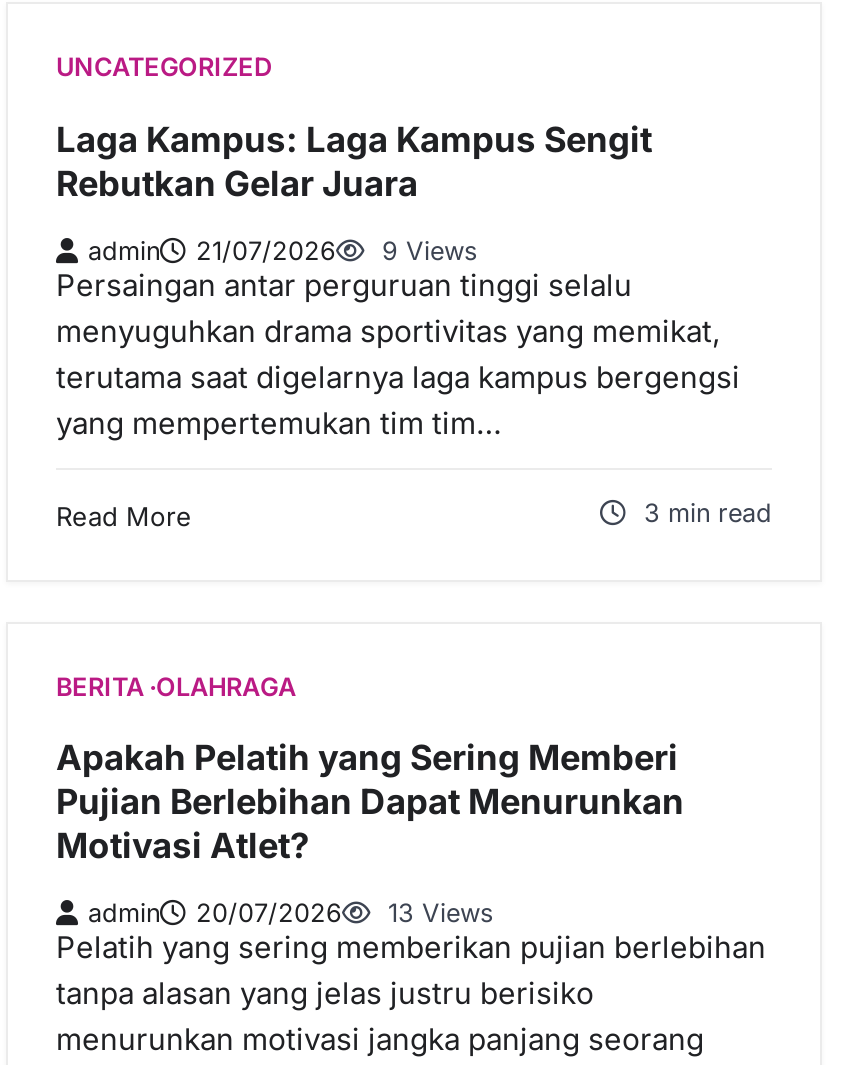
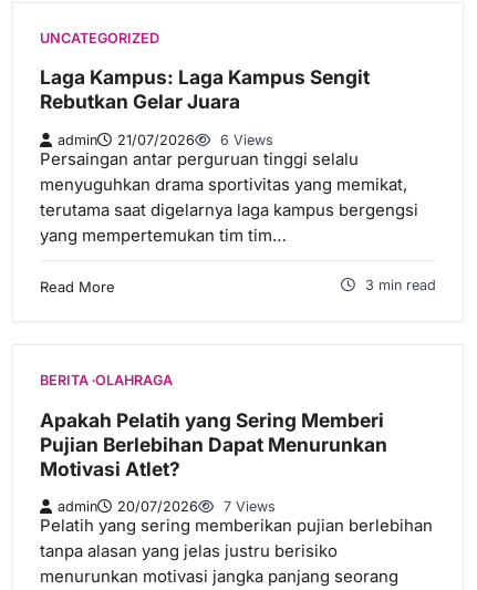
[88,236,478,266] admin 21/07/2026 9 Views -> [58,131,273,148] admin 21/07/2026 6 Views
[88,899,494,929] admin 20/07/2026 13 Views -> [58,498,276,515] admin 20/07/2026 7 Views

